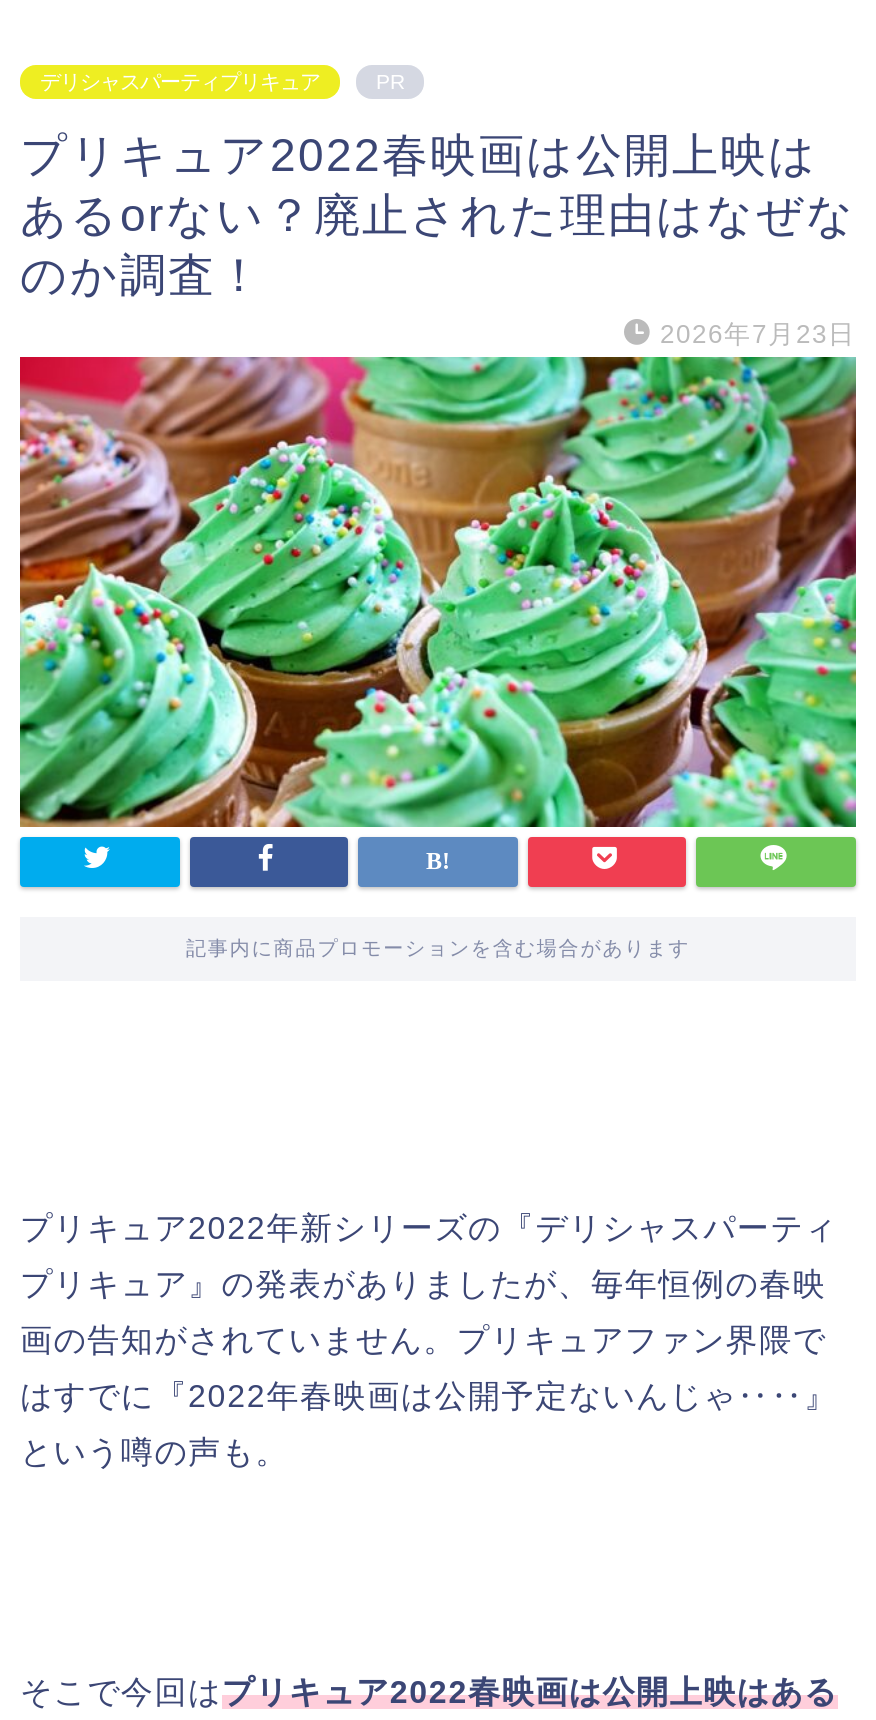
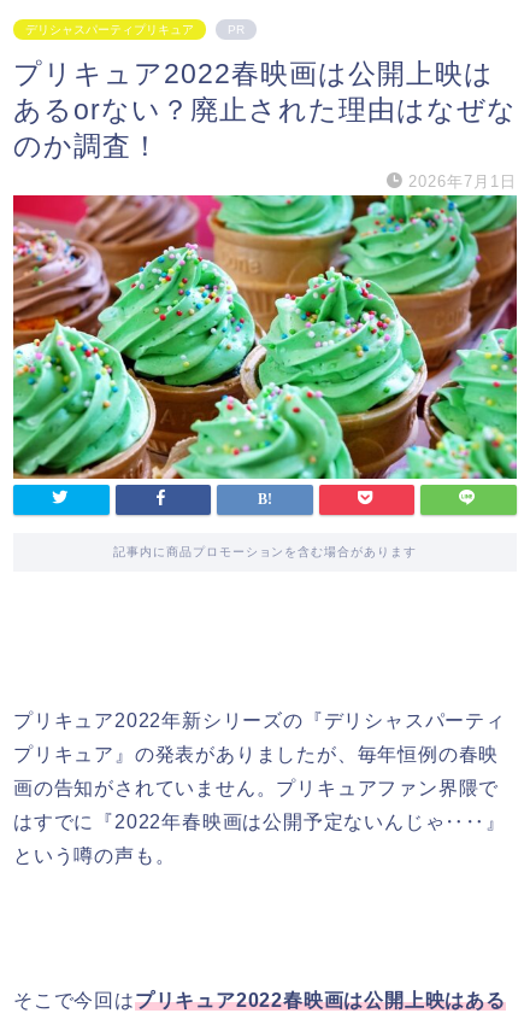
[660,319,856,349] 2026年7月23日 -> [408,172,517,191] 2026年7月1日

